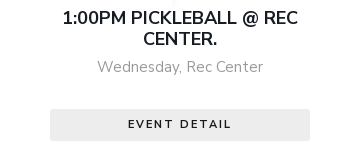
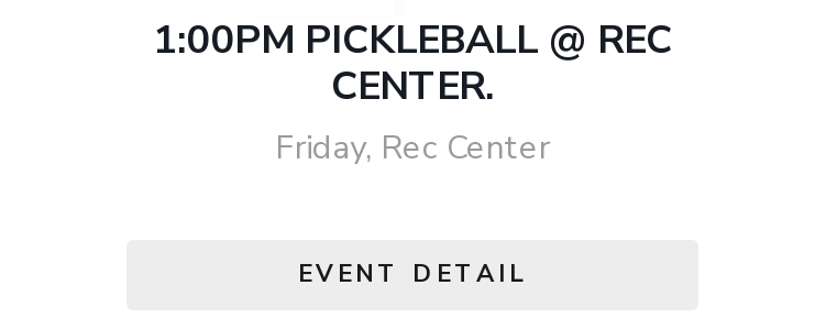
[97,57,263,77] Wednesday, Rec Center -> [275,126,550,170] Friday, Rec Center

